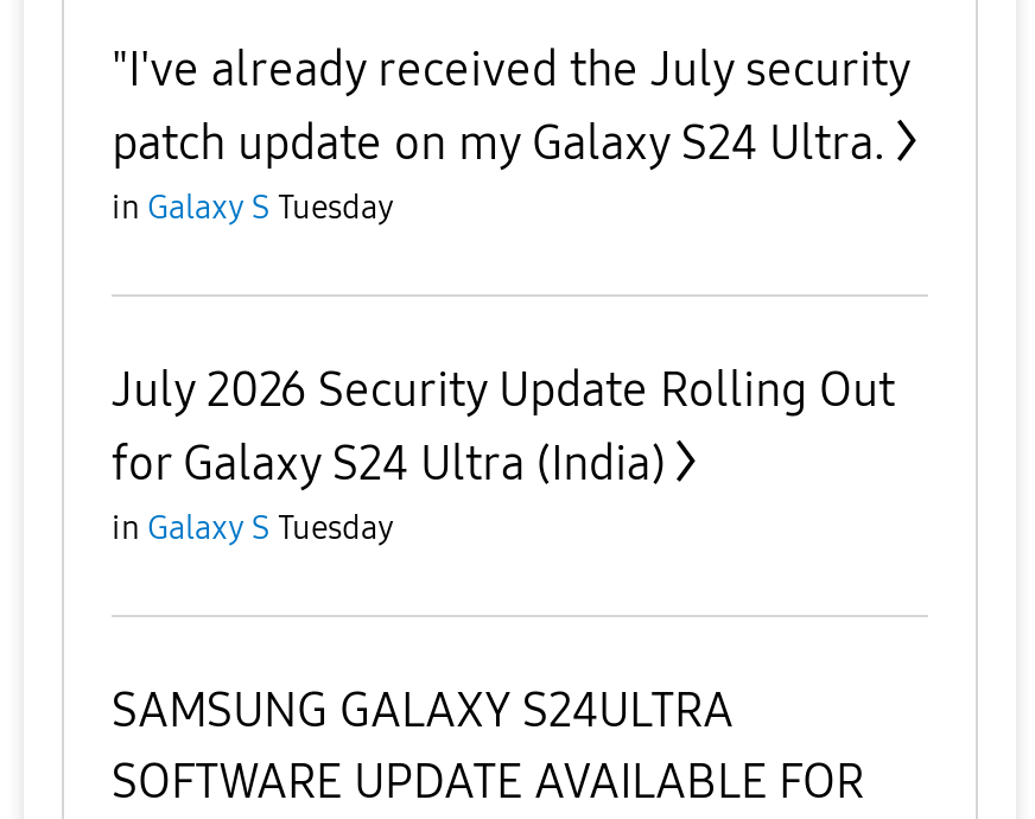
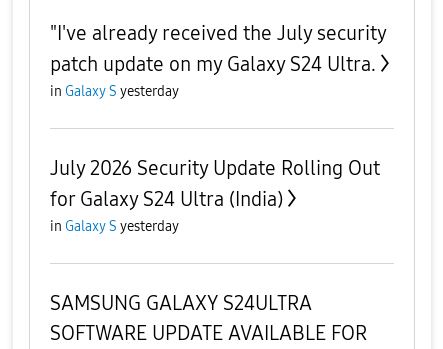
[112,188,394,229] in Galaxy S Tuesday -> [50,83,179,100] in Galaxy S yesterday
[112,509,394,549] in Galaxy S Tuesday -> [50,218,179,235] in Galaxy S yesterday

